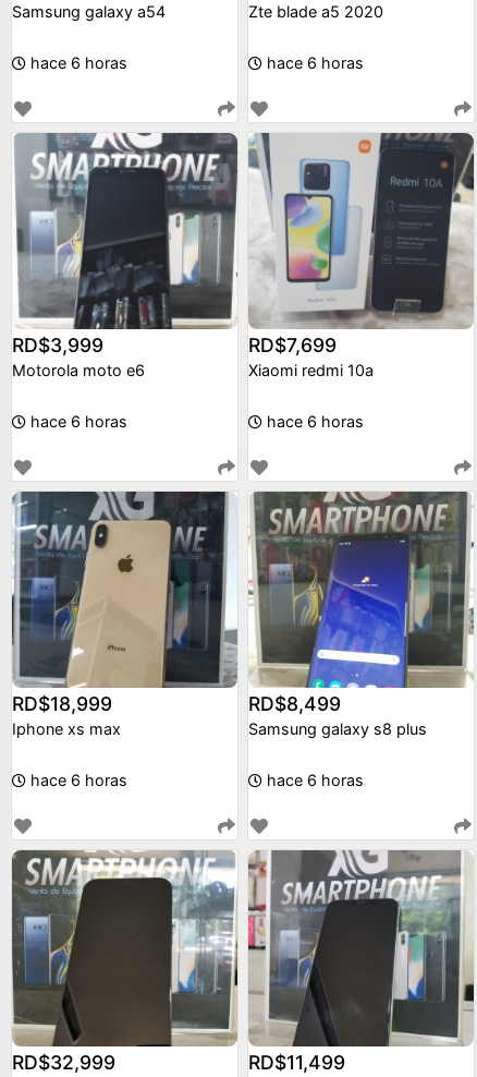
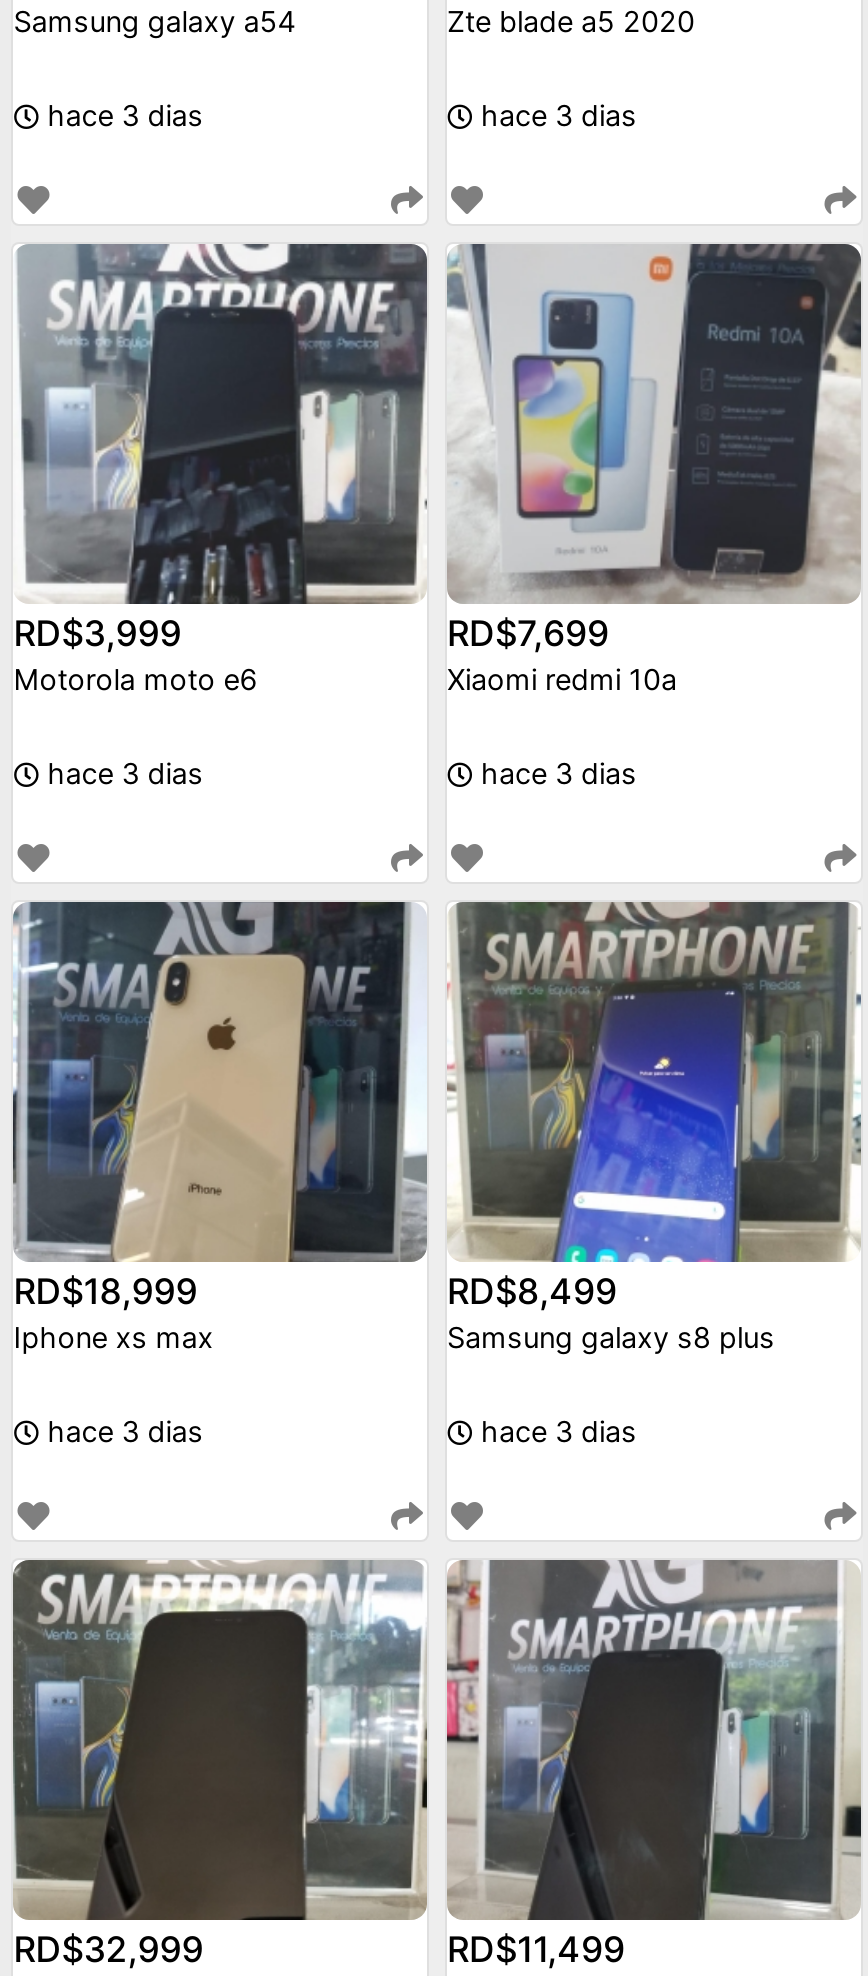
[26,54,128,72] hace 6 horas -> [39,99,203,133] hace 3 dias
[262,54,364,72] hace 6 horas -> [473,99,637,133] hace 3 dias
[26,412,128,431] hace 6 horas -> [39,757,203,791] hace 3 dias
[262,412,364,431] hace 6 horas -> [473,757,637,791] hace 3 dias
[26,771,128,790] hace 6 horas -> [39,1415,203,1449] hace 3 dias
[262,771,364,790] hace 6 horas -> [473,1415,637,1449] hace 3 dias

